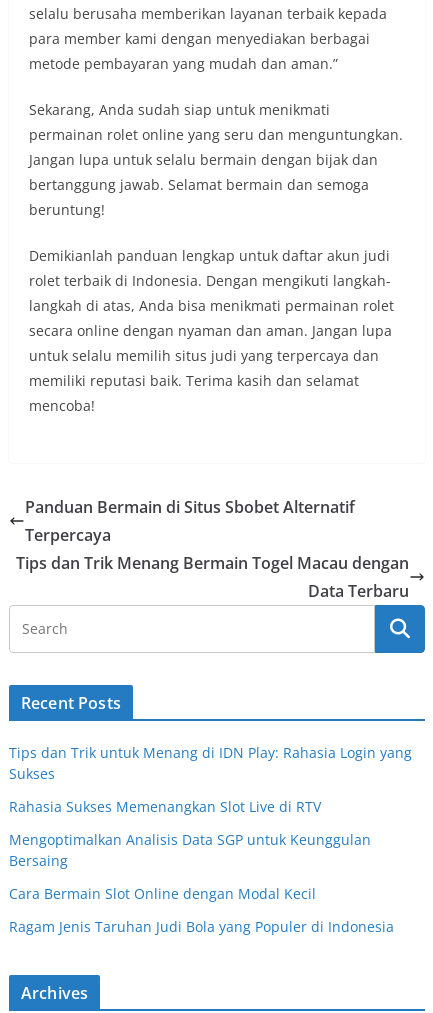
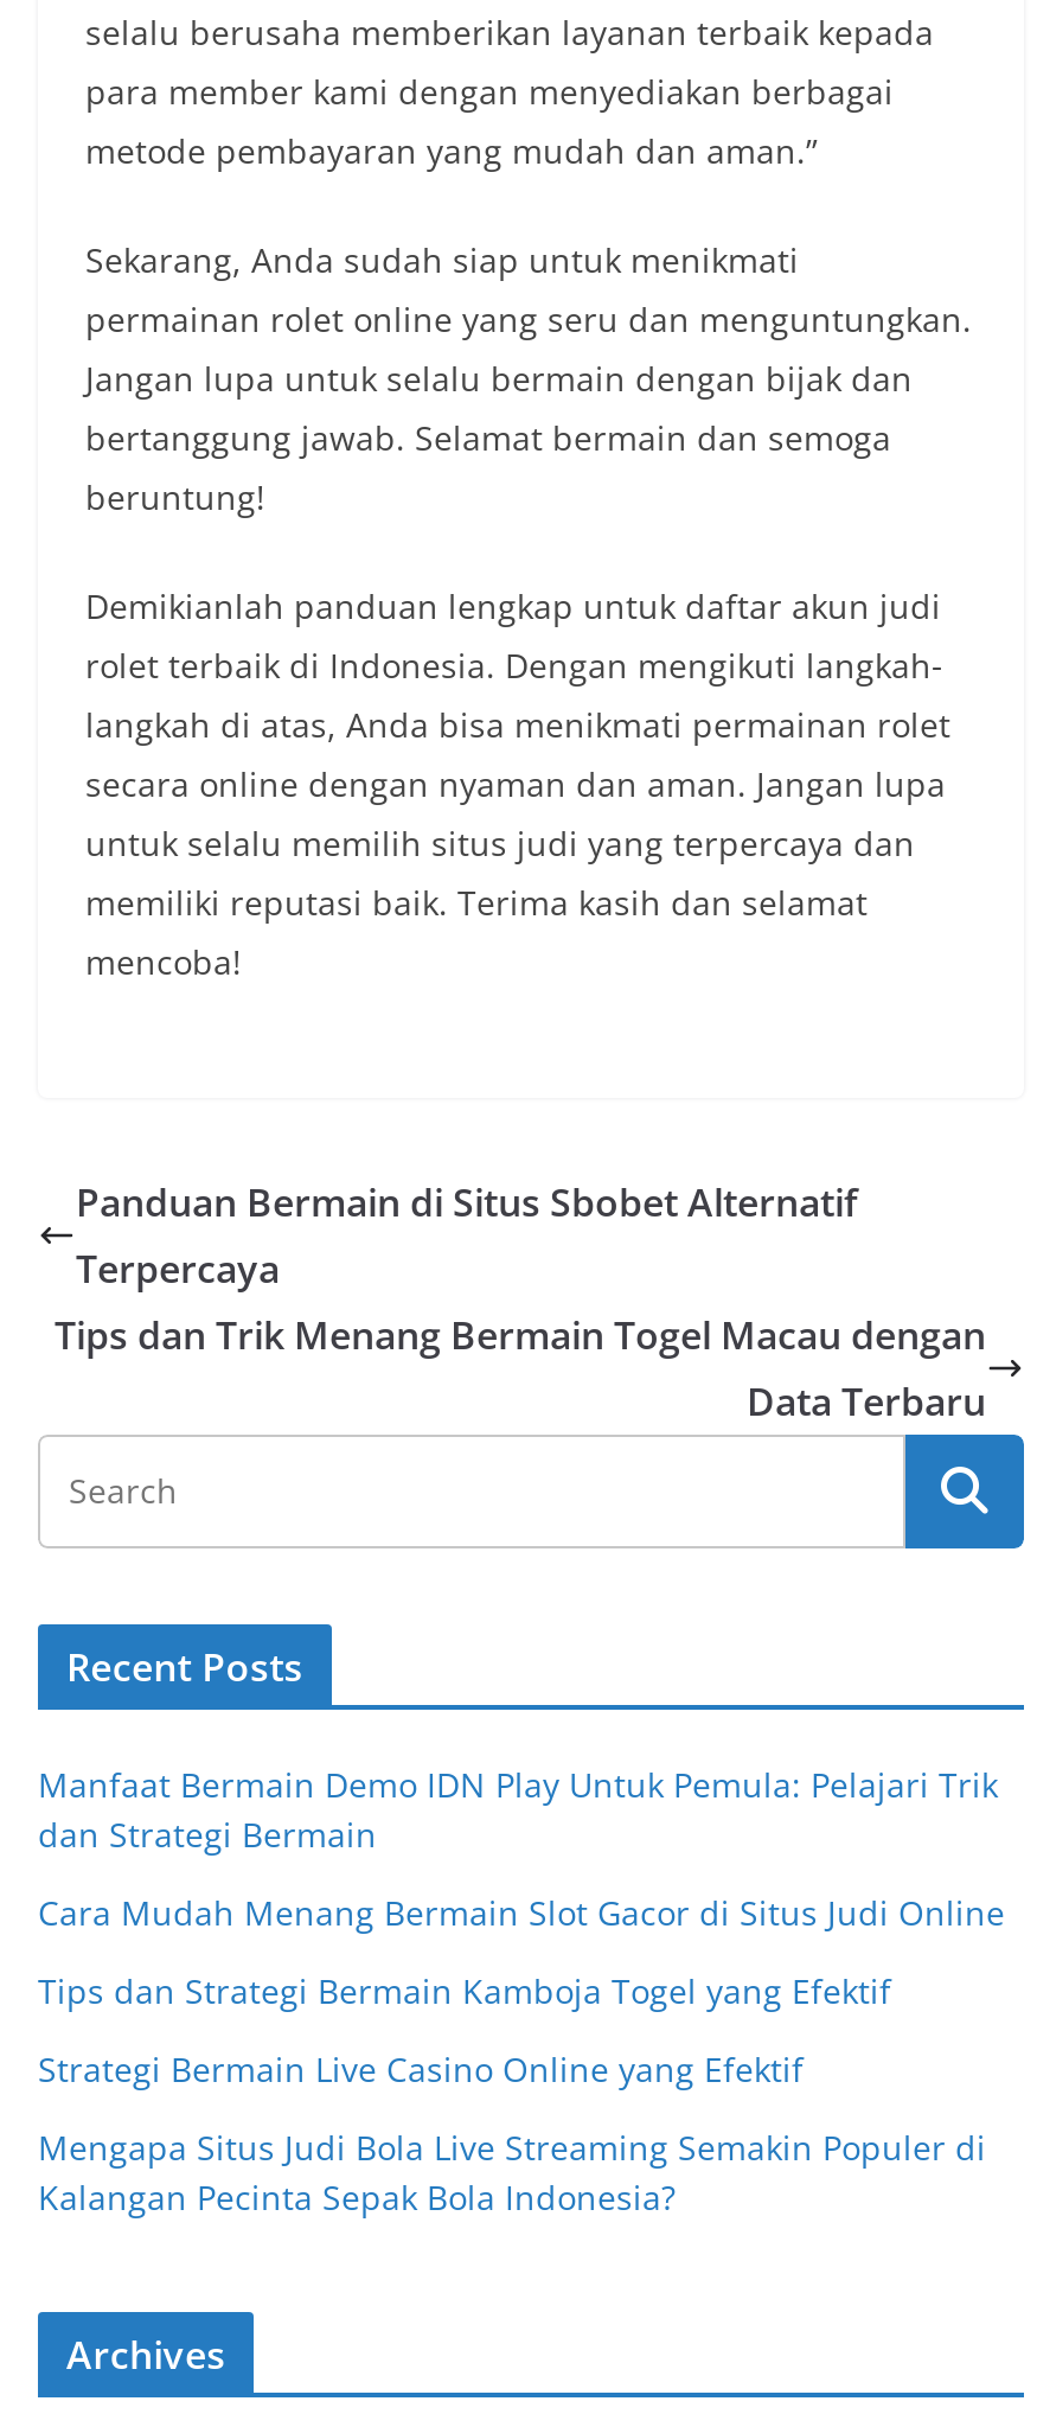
[9,743,412,783] Tips dan Trik untuk Menang di IDN Play: Rahasia Login yang | Sukses -> [38,1762,998,1857] Manfaat Bermain Demo IDN Play Untuk Pemula: Pelajari Trik | dan Strategi Bermain
[9,797,321,816] Rahasia Sukses Memenangkan Slot Live di RTV -> [38,1890,1005,1935] Cara Mudah Menang Bermain Slot Gacor di Situs Judi Online
[9,830,371,870] Mengoptimalkan Analisis Data SGP untuk Keunggulan | Bersaing -> [38,1968,891,2013] Tips dan Strategi Bermain Kamboja Togel yang Efektif
[9,884,316,903] Cara Bermain Slot Online dengan Modal Kecil -> [38,2046,804,2092] Strategi Bermain Live Casino Online yang Efektif
[9,917,394,936] Ragam Jenis Taruhan Judi Bola yang Populer di Indonesia -> [38,2125,986,2220] Mengapa Situs Judi Bola Live Streaming Semakin Populer di | Kalangan Pecinta Sepak Bola Indonesia?

